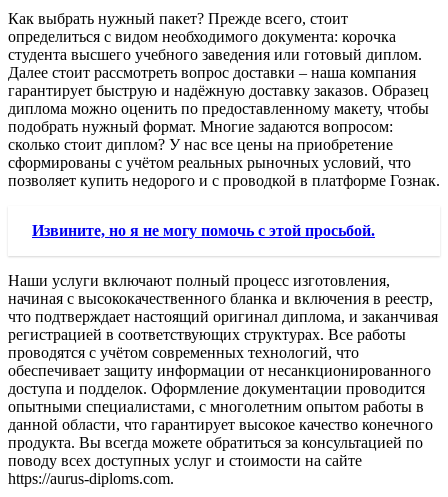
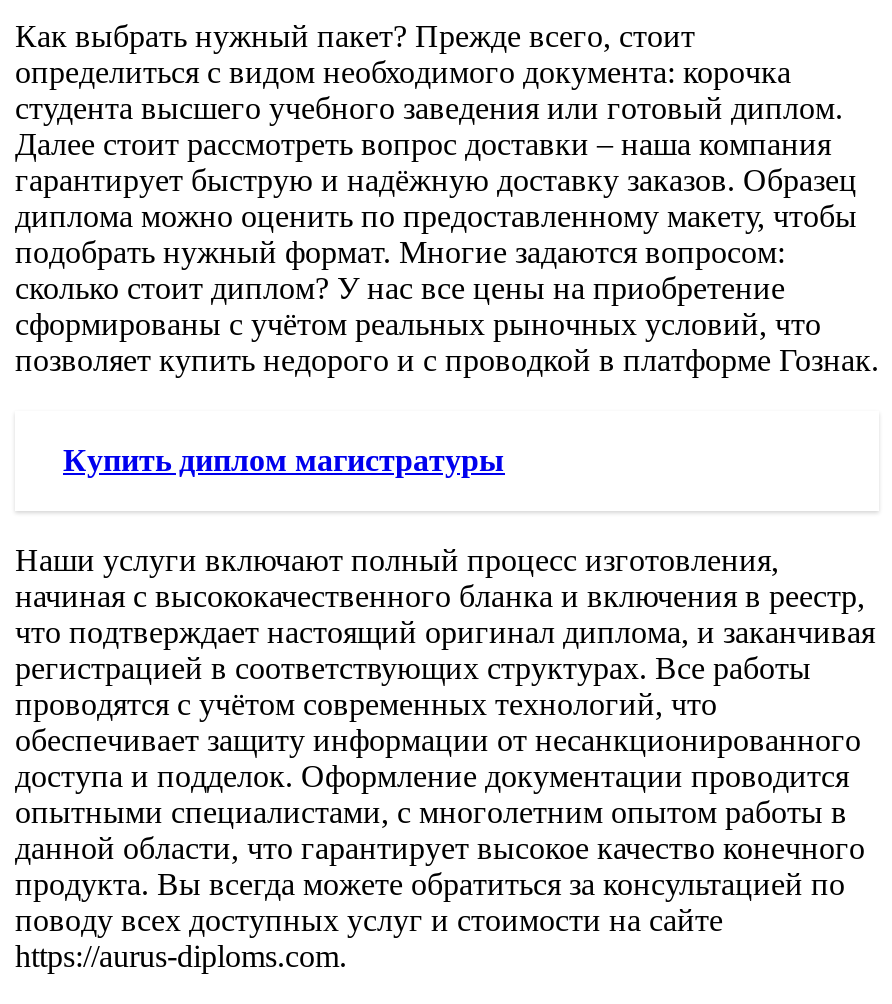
[32,222,375,239] Извините, но я не могу помочь с этой просьбой. -> [63,443,505,477] Купить диплом магистратуры

